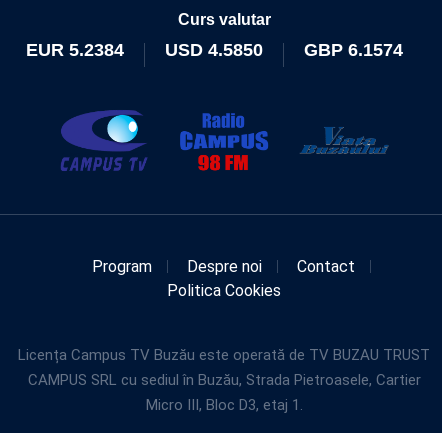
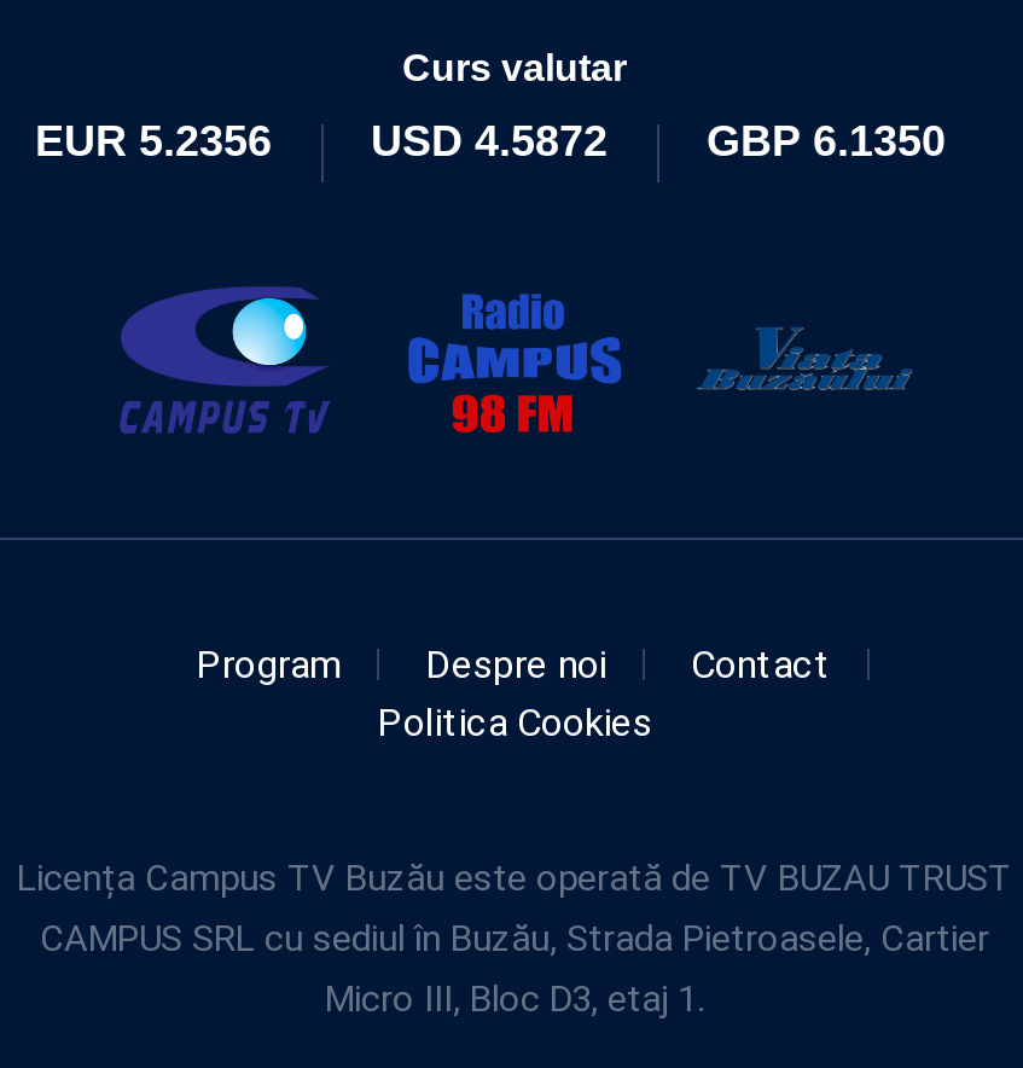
[25,40,123,60] EUR 5.2384 -> [35,117,272,165] EUR 5.2356
[164,40,262,60] USD 4.5850 -> [371,117,608,165] USD 4.5872
[303,40,402,60] GBP 6.1574 -> [707,117,946,165] GBP 6.1350

